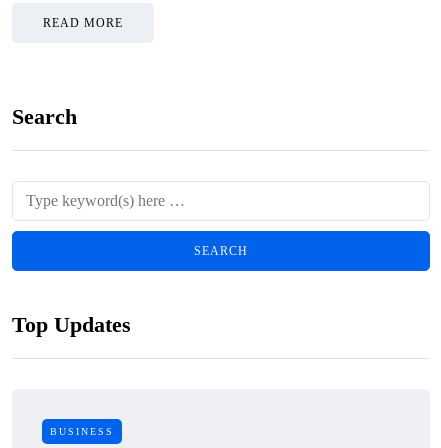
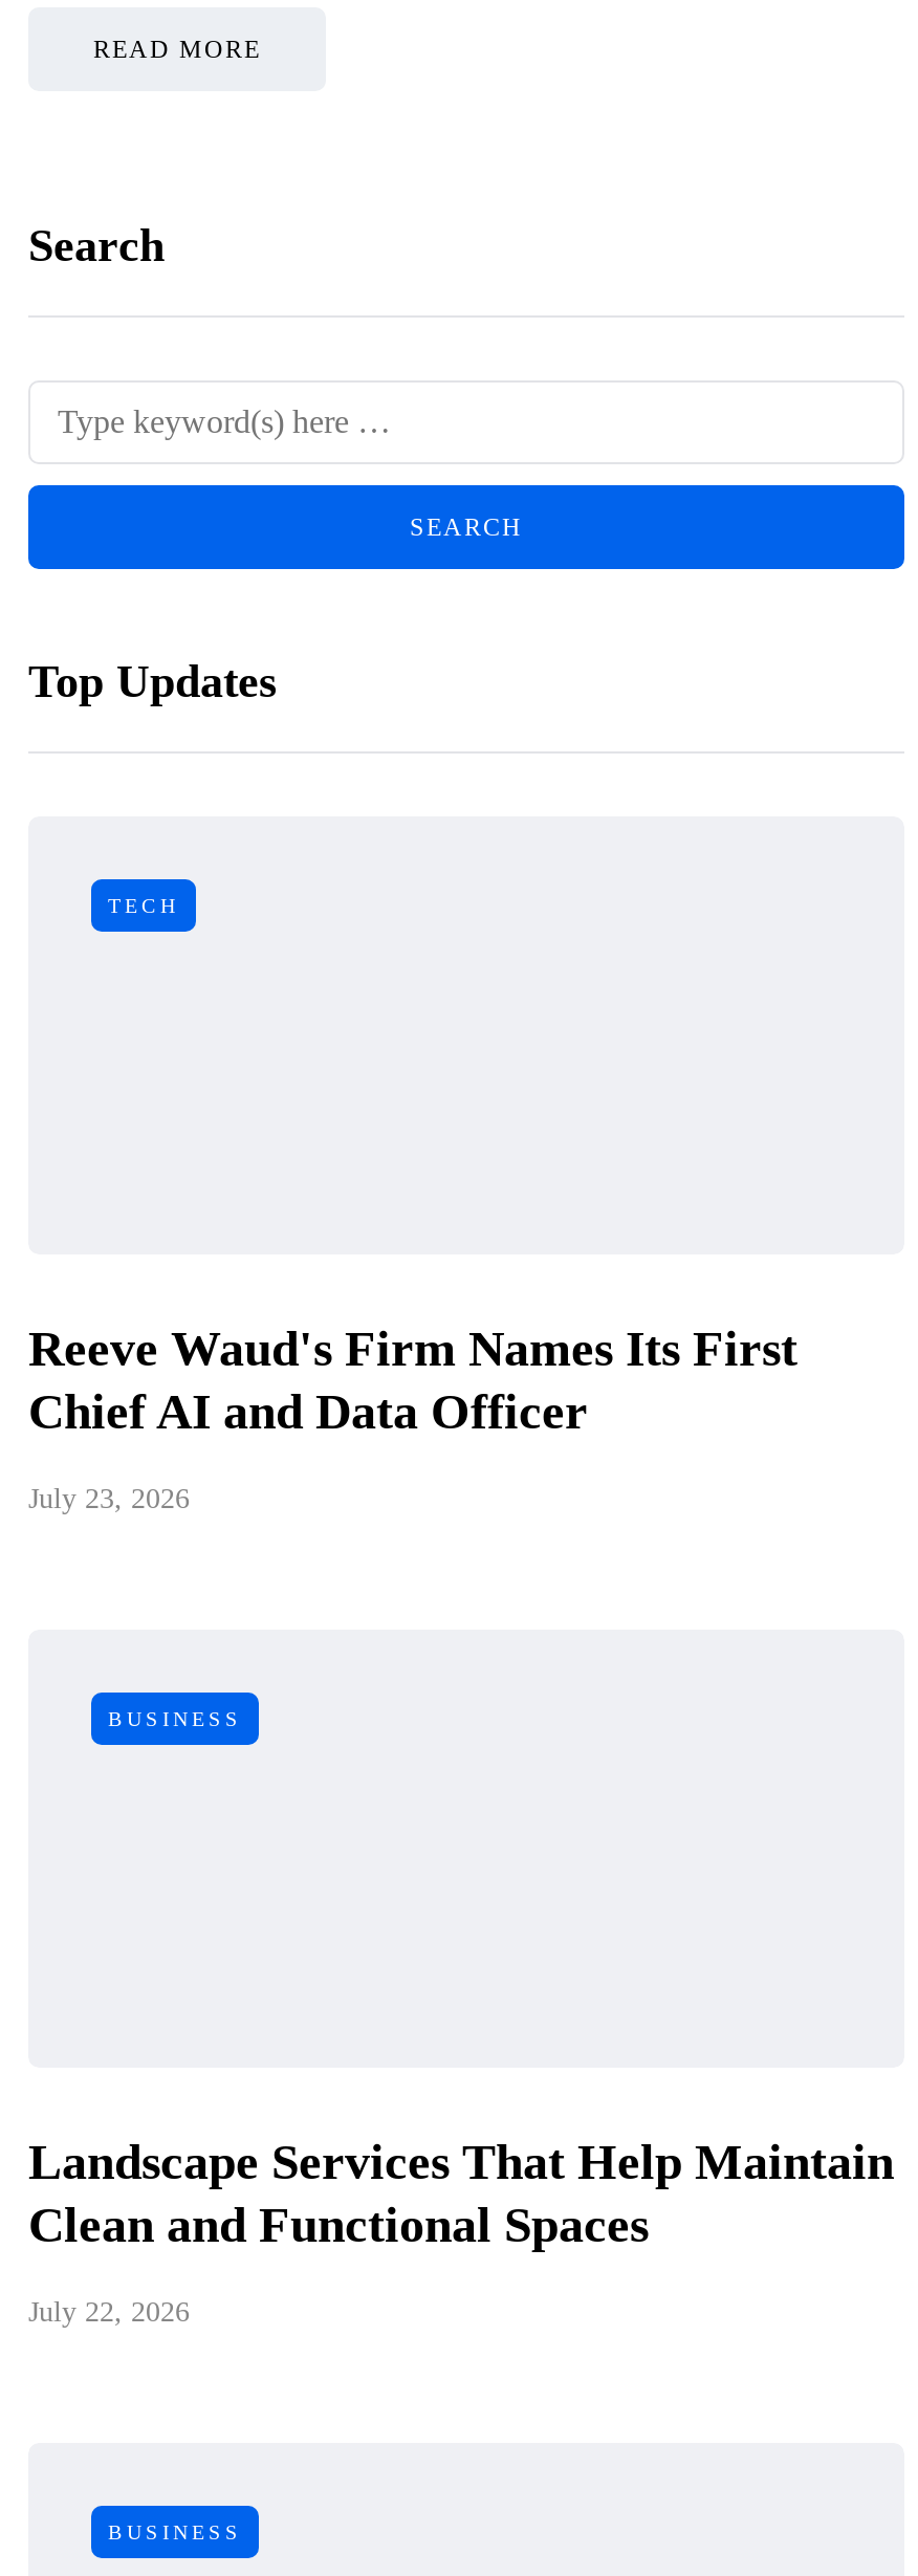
none -> [28,1321,797,1514] Reeve Waud's Firm Names Its First | Chief AI and Data Officer | July 23, 2026
none -> [28,2134,894,2327] Landscape Services That Help Maintain | Clean and Functional Spaces | July 22, 2026
none -> [108,893,179,916] TECH
none -> [108,1707,242,1730] BUSINESS

